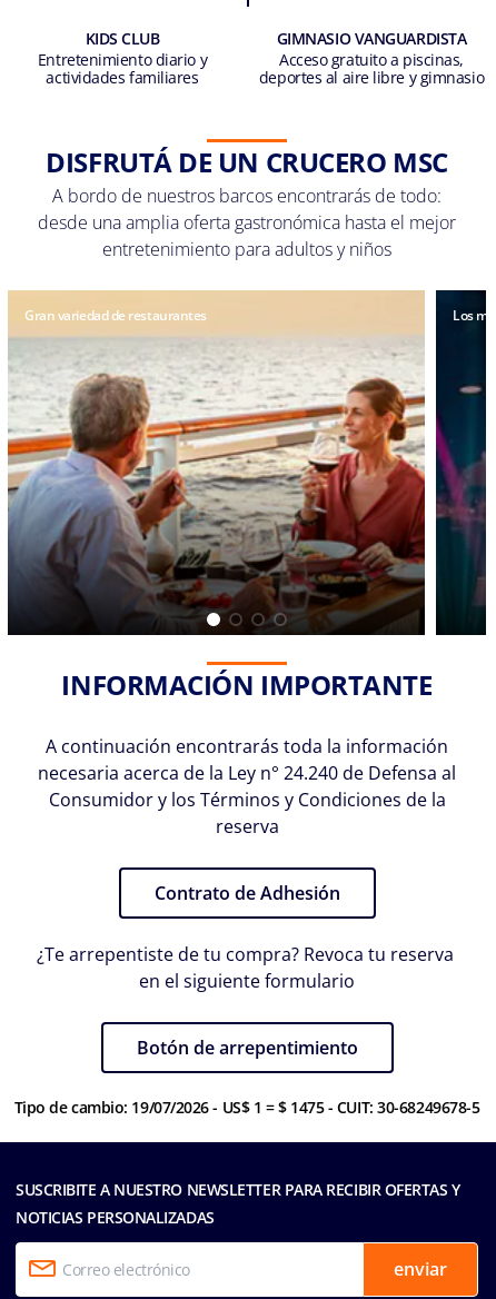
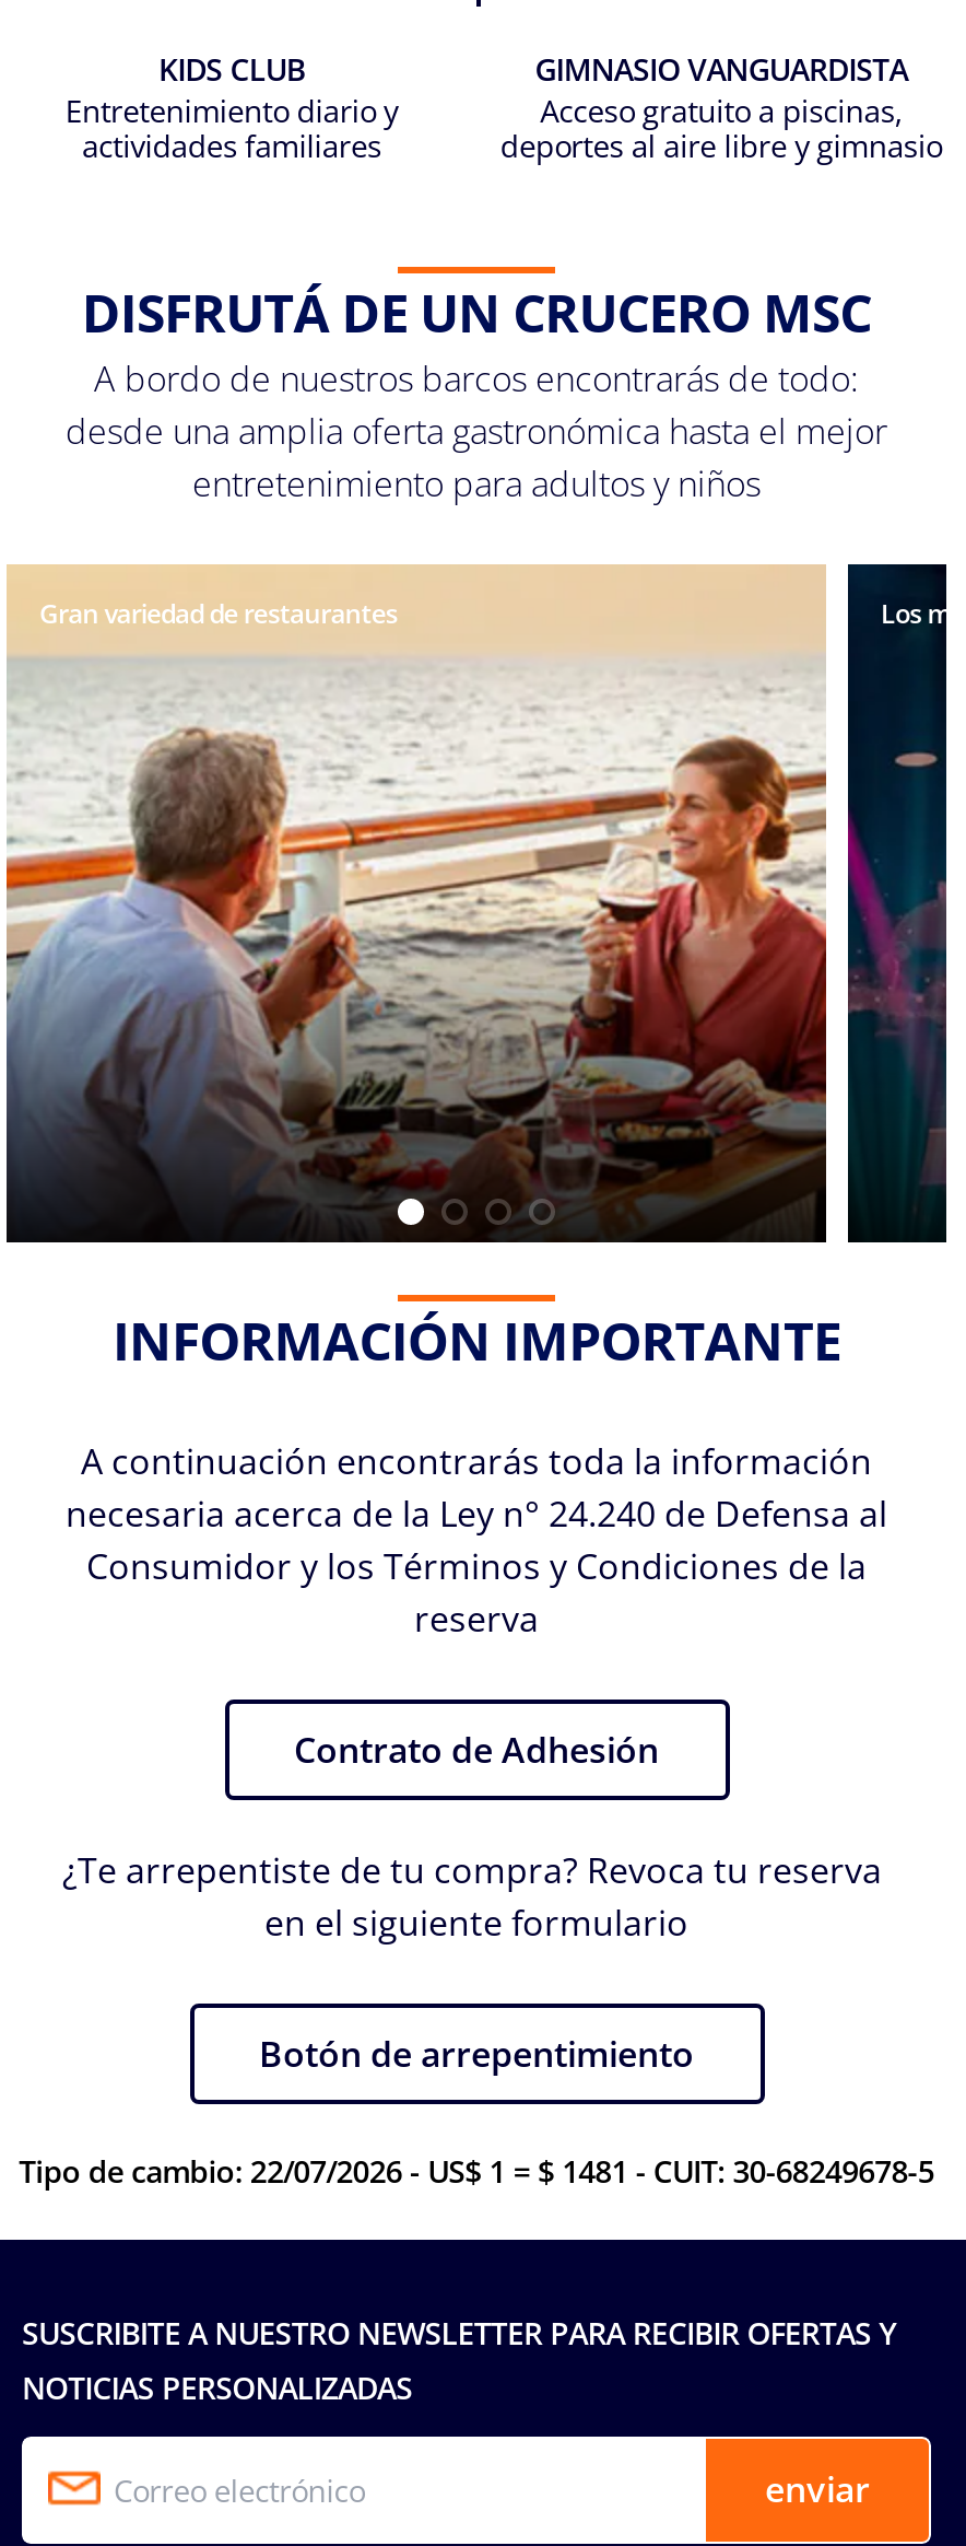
[14,1096,480,1117] Tipo de cambio: 19/07/2026 - US$ 1 = $ 1475 - CUIT: 30-68249678-5 -> [19,2150,934,2191] Tipo de cambio: 22/07/2026 - US$ 1 = $ 1481 - CUIT: 30-68249678-5

